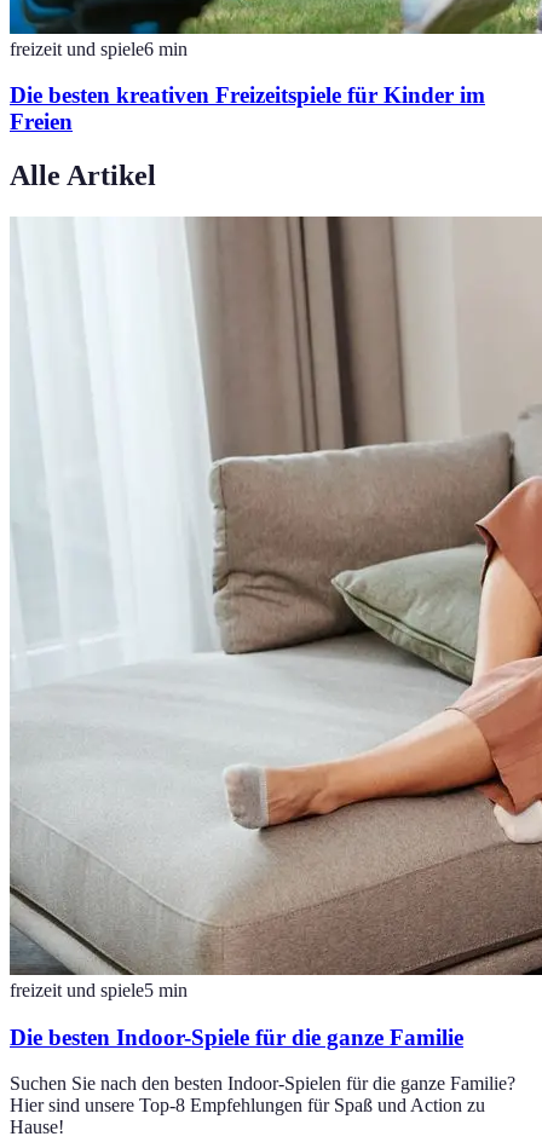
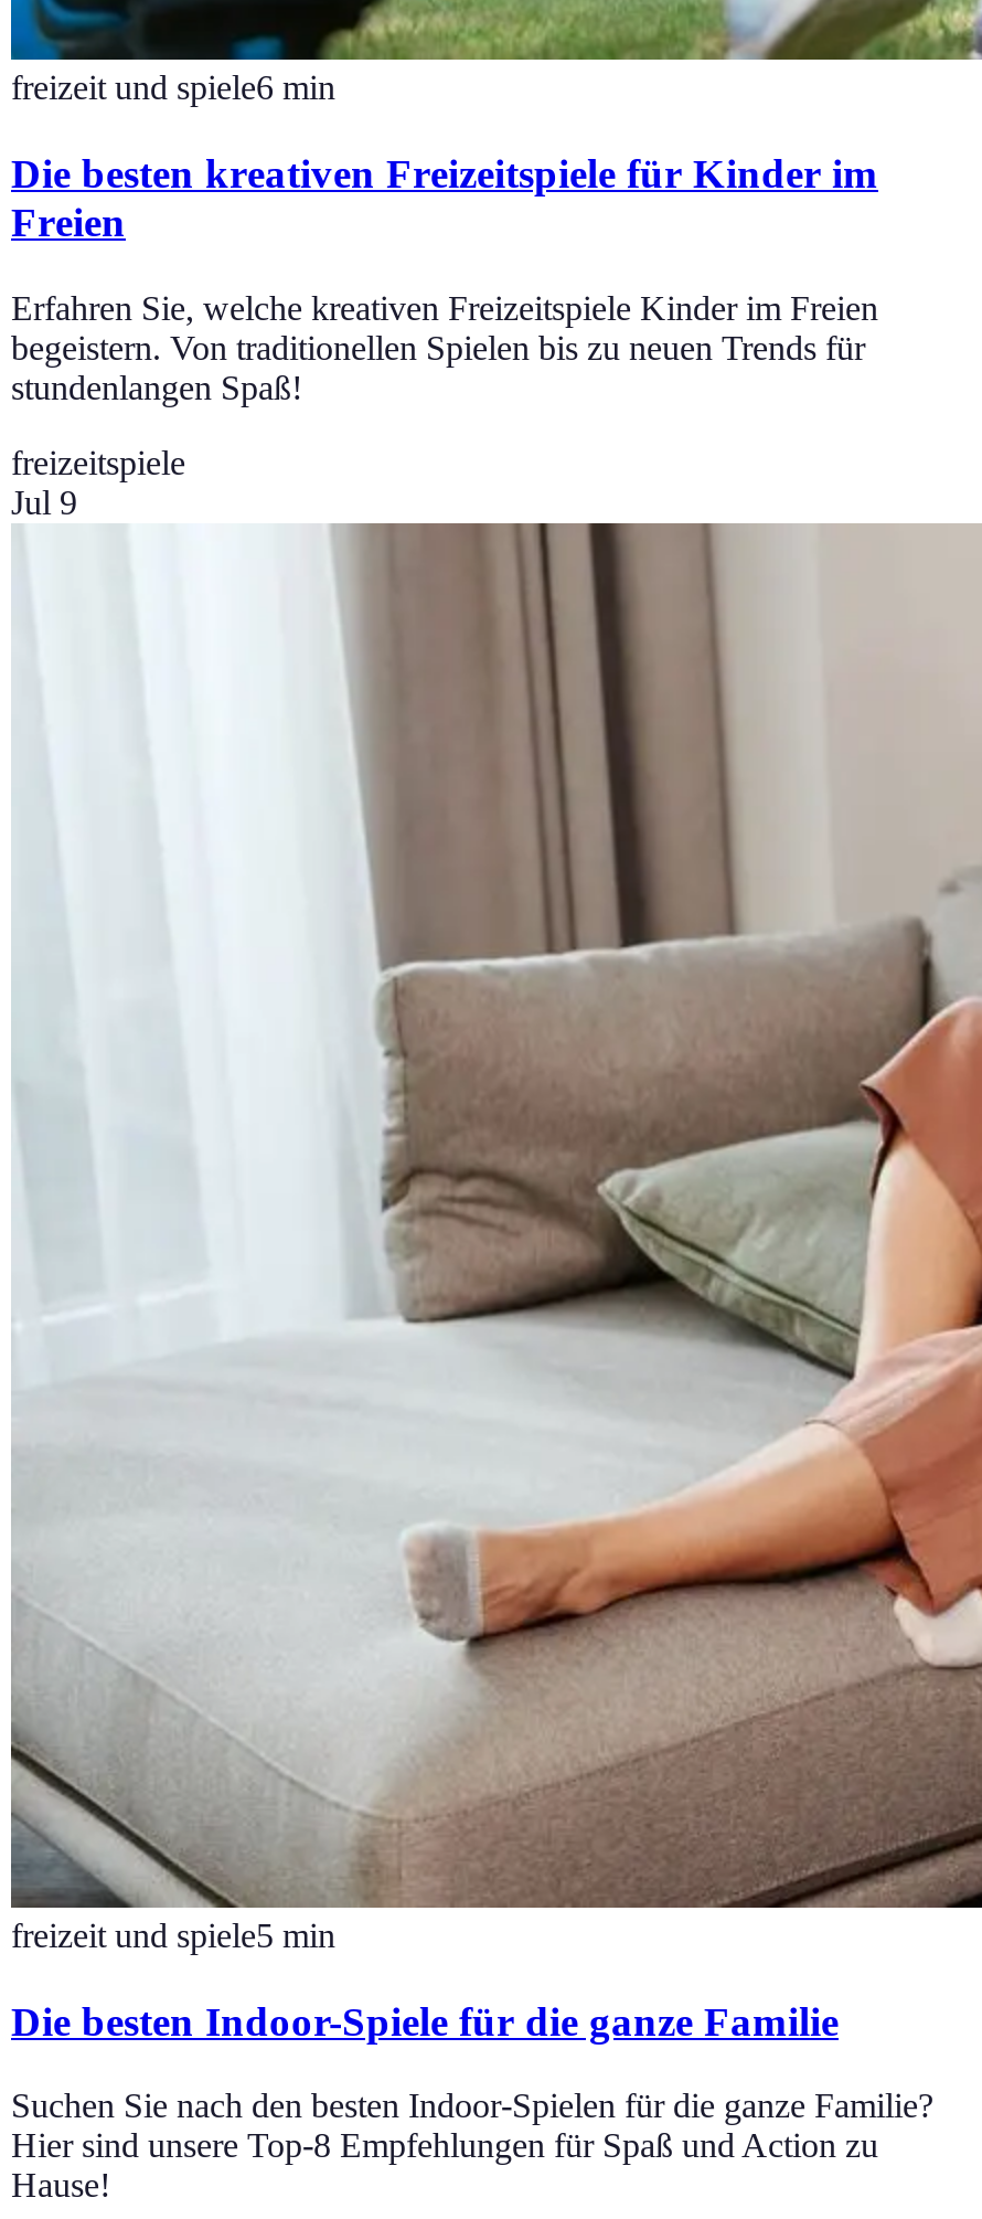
[10,160,156,191] Alle Artikel -> [11,289,878,521] Erfahren Sie, welche kreativen Freizeitspiele Kinder im Freien | begeistern. Von traditionellen Spielen bis zu neuen Trends für | stundenlangen Spaß! | freizeitspiele | Jul 9

